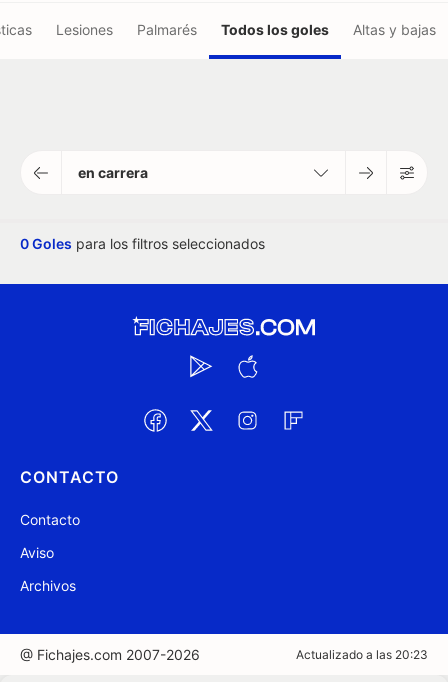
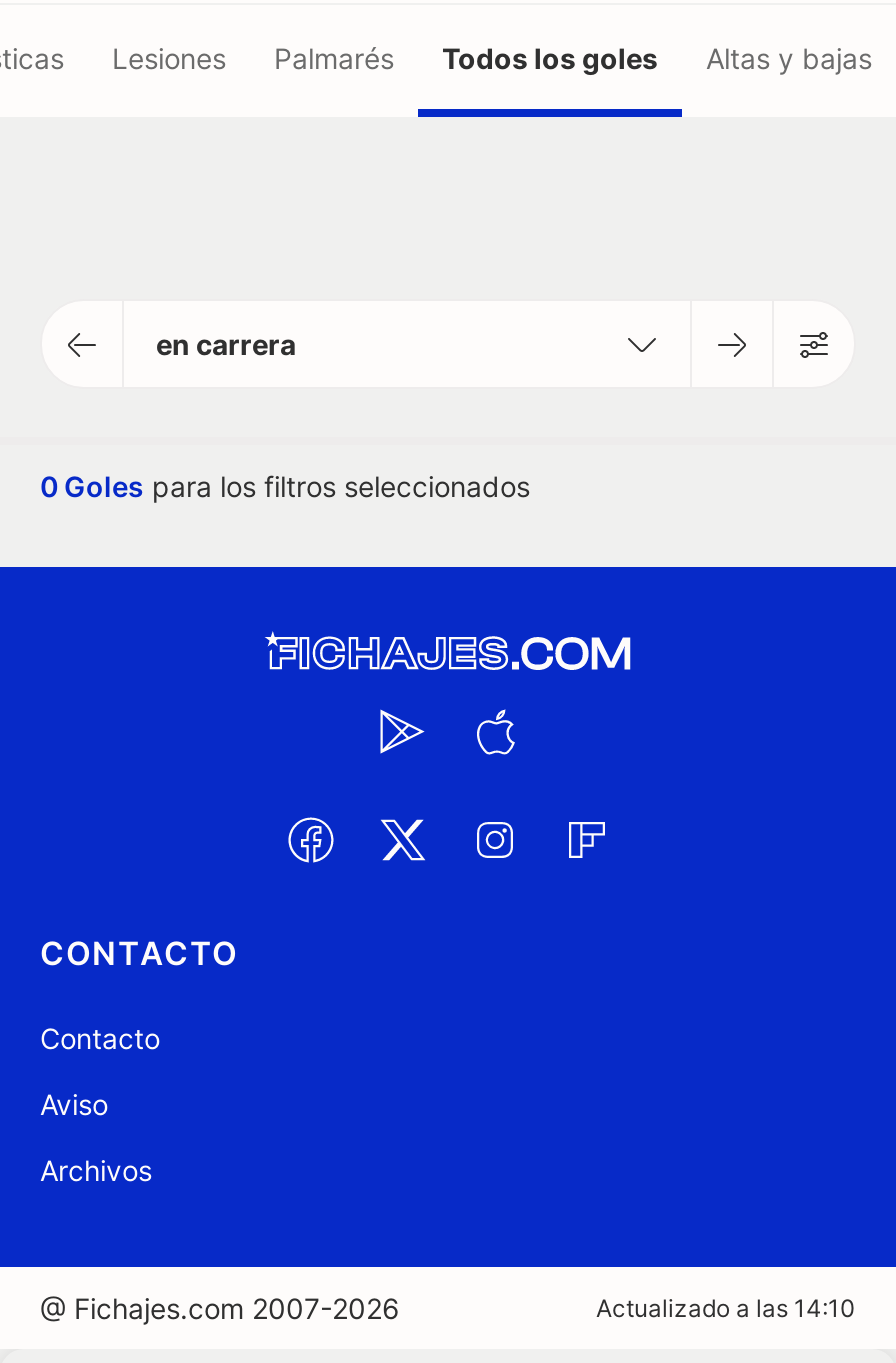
[296,647,428,662] Actualizado a las 20:23 -> [596,1293,856,1323] Actualizado a las 14:10

